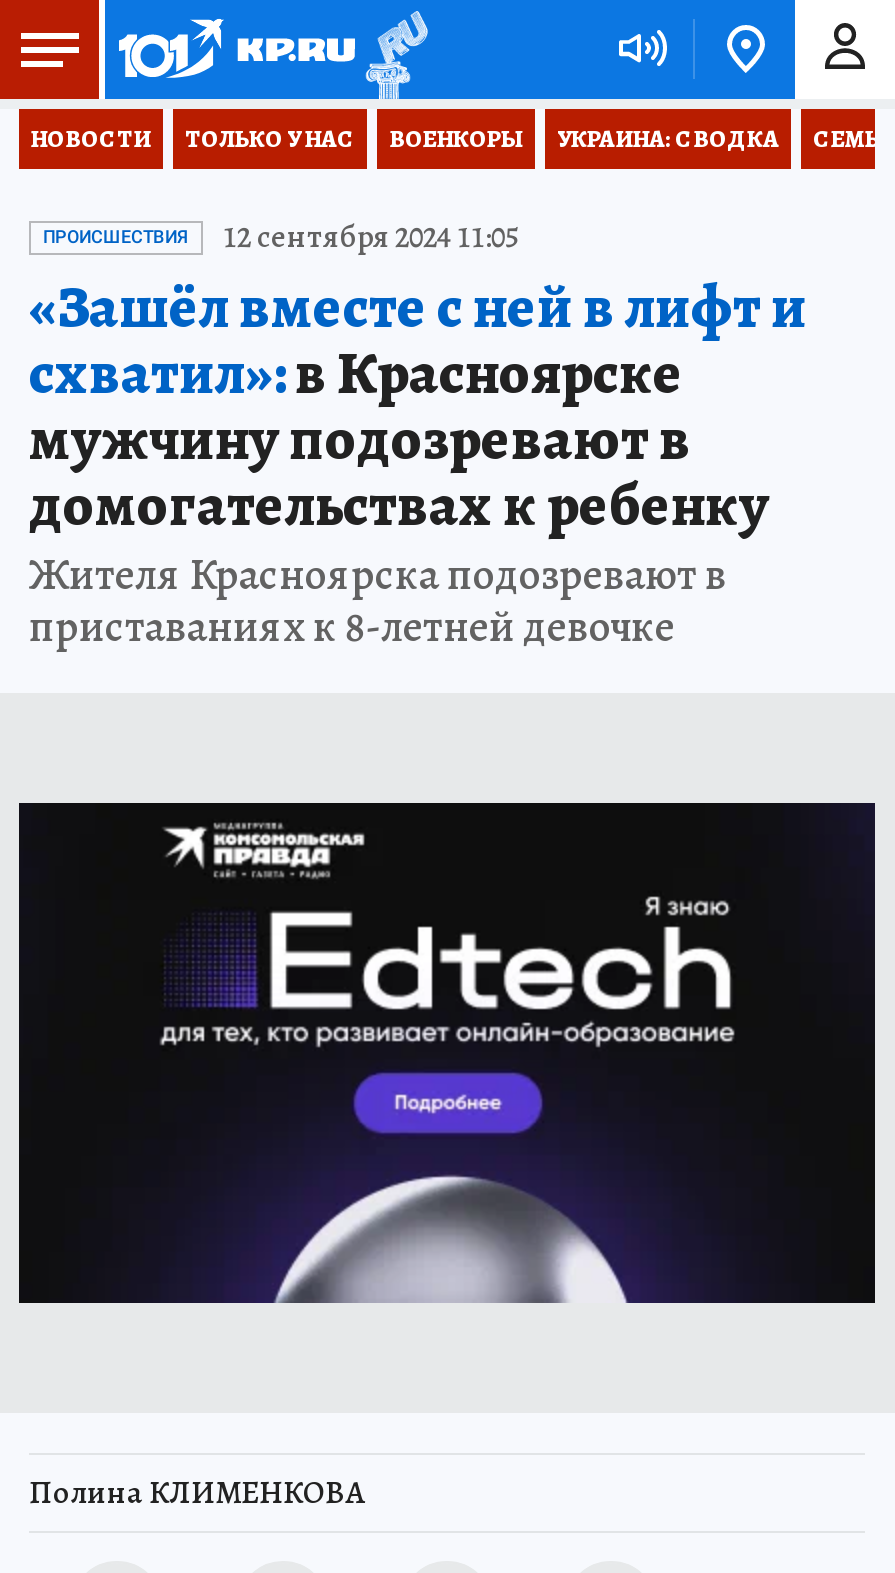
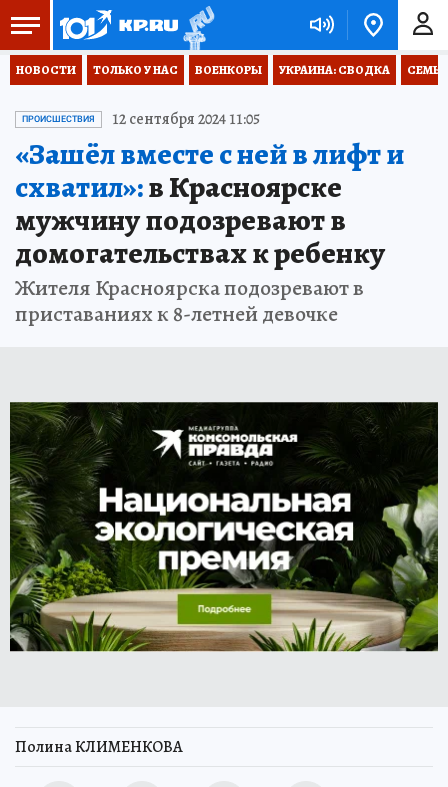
[17,803,877,1305] [image] -> [9,402,439,652] [image]

